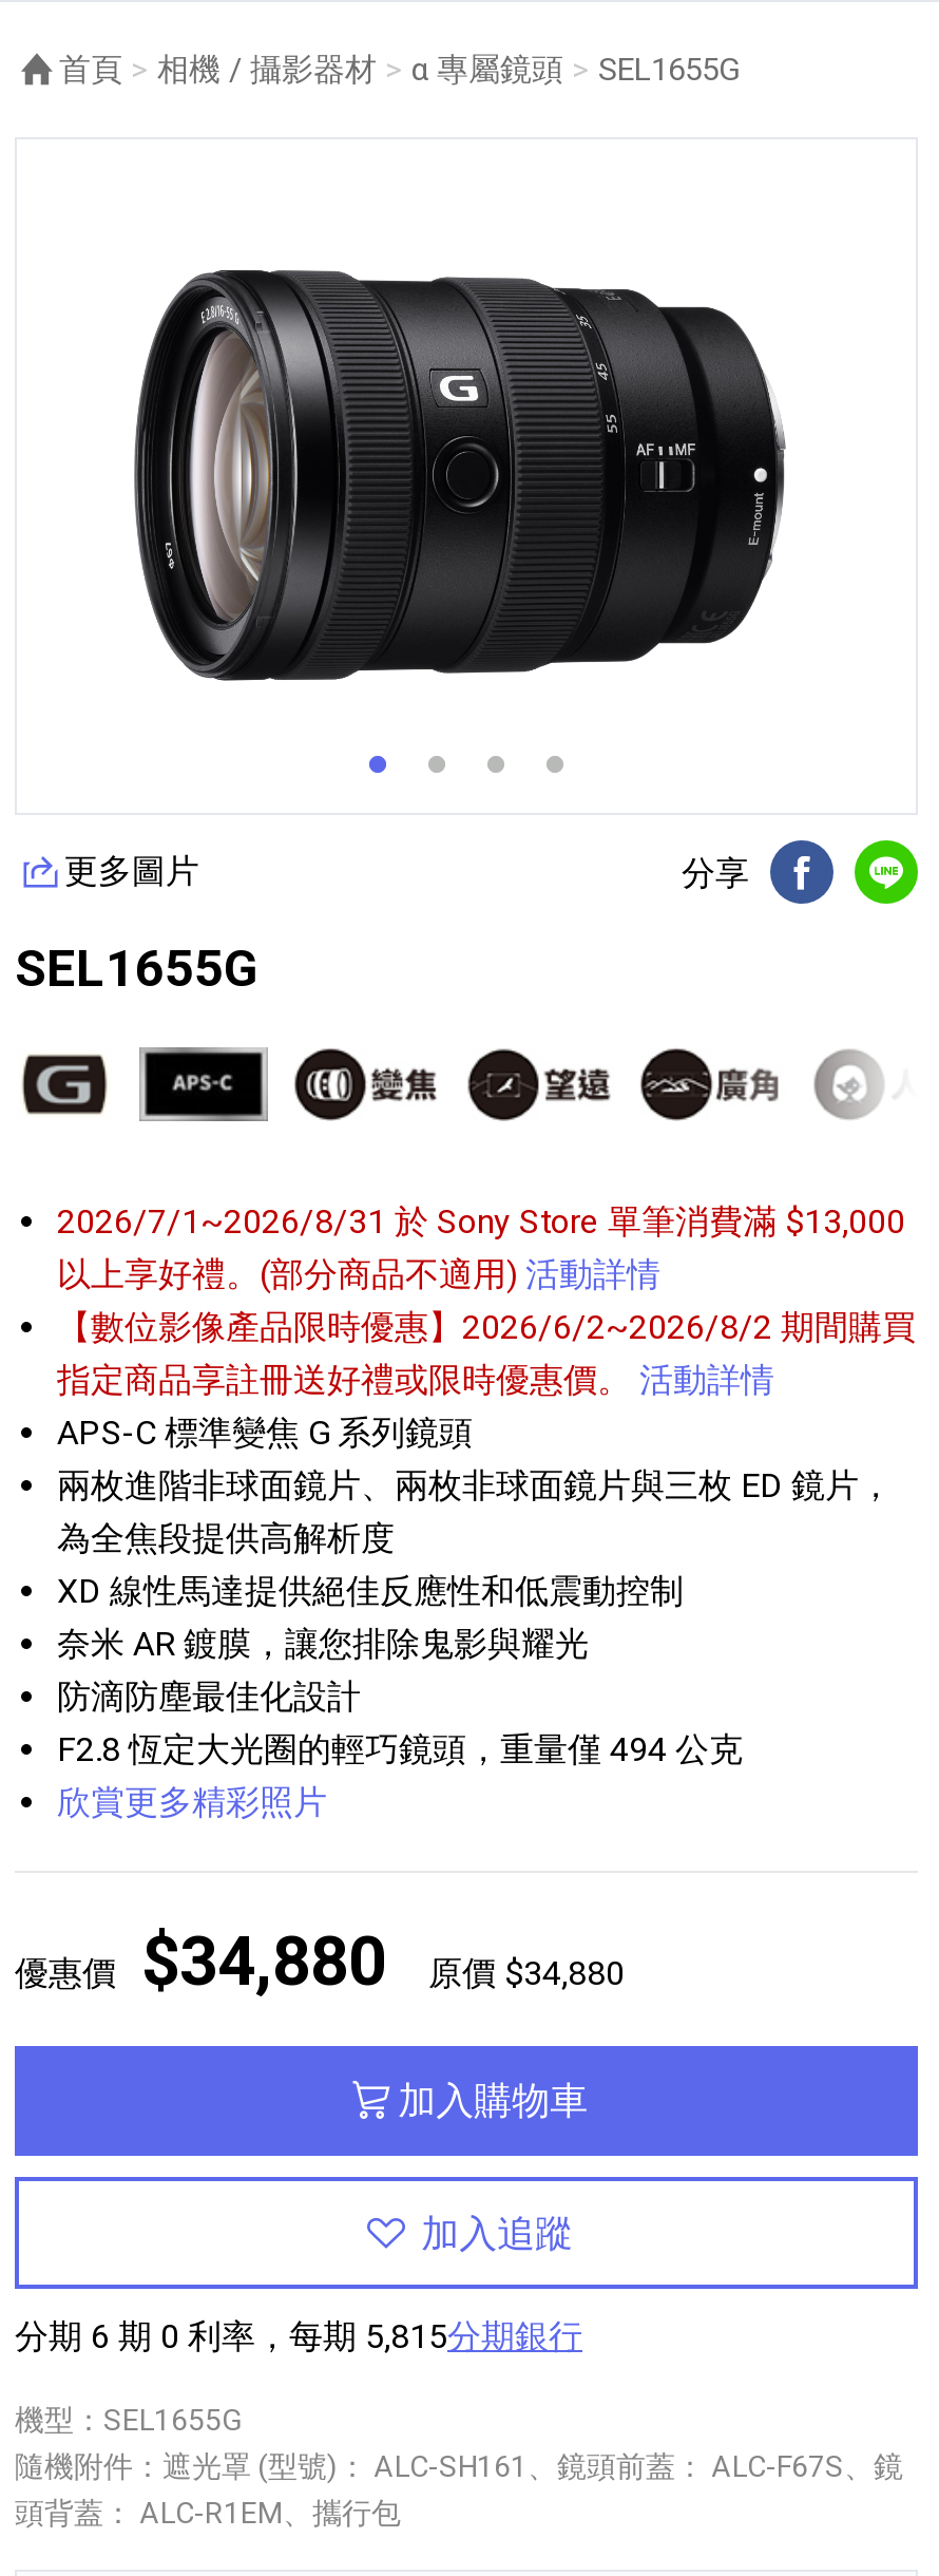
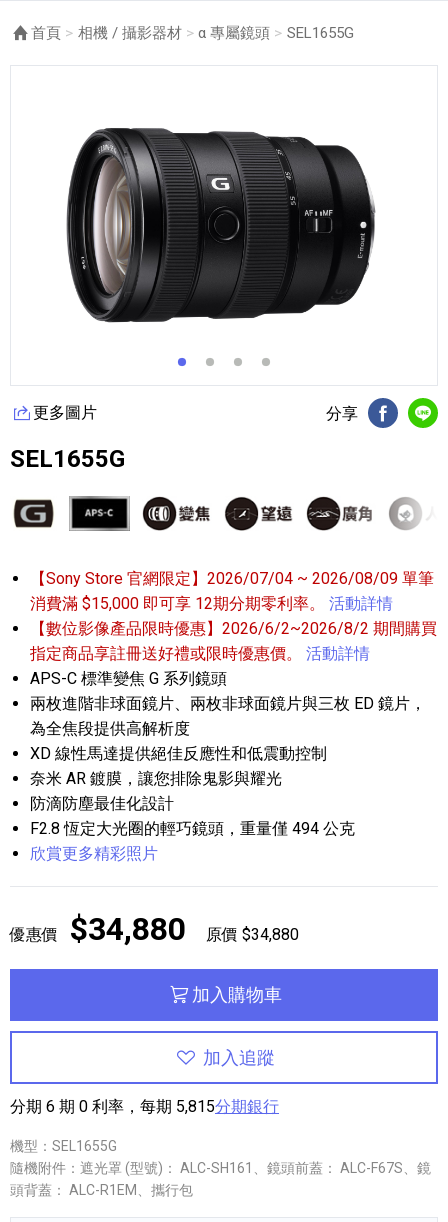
[57,1201,905,1294] 2026/7/1~2026/8/31 於 Sony Store 單筆消費滿 $13,000 | 以上享好禮。(部分商品不適用)活動詳情 -> [30,569,434,613] 【Sony Store 官網限定】2026/07/04 ~ 2026/08/09 單筆 | 消費滿 $15,000 即可享 12期分期零利率。活動詳情

